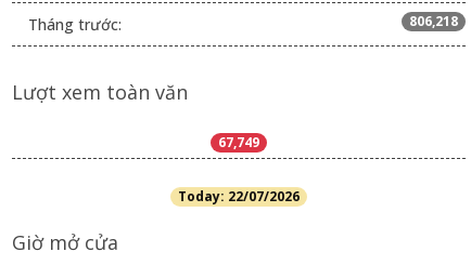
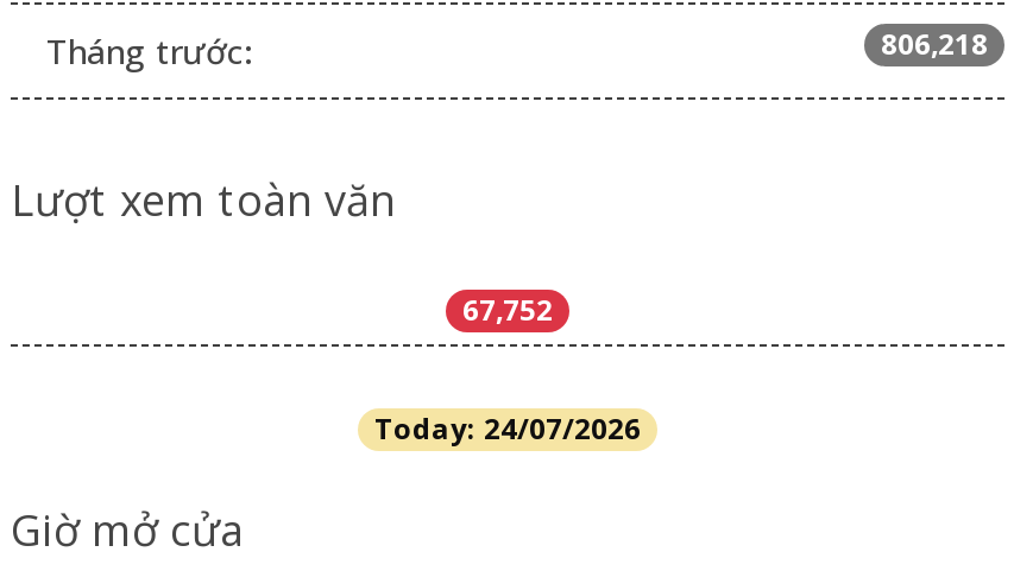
[218,133,259,151] 67,749 -> [462,289,553,329] 67,752
[178,187,300,205] Today: 22/07/2026 -> [374,407,641,448] Today: 24/07/2026

